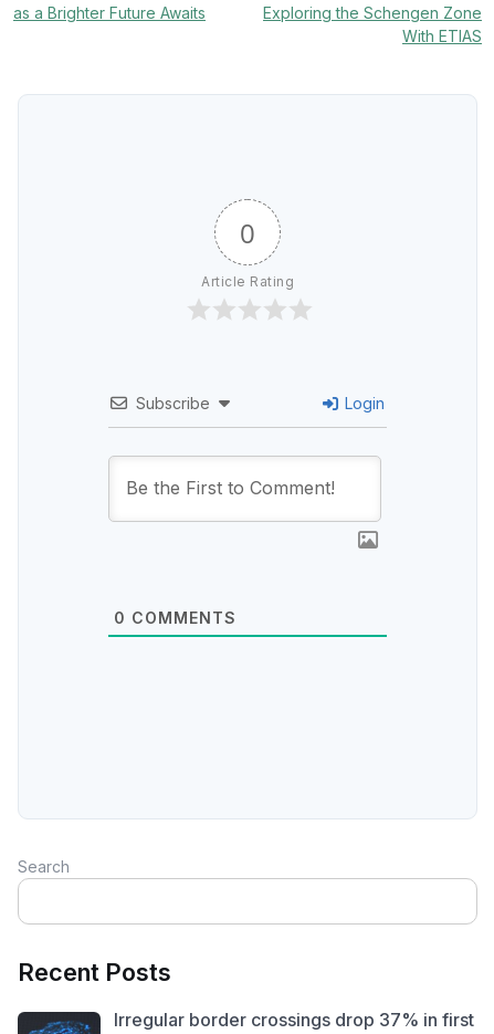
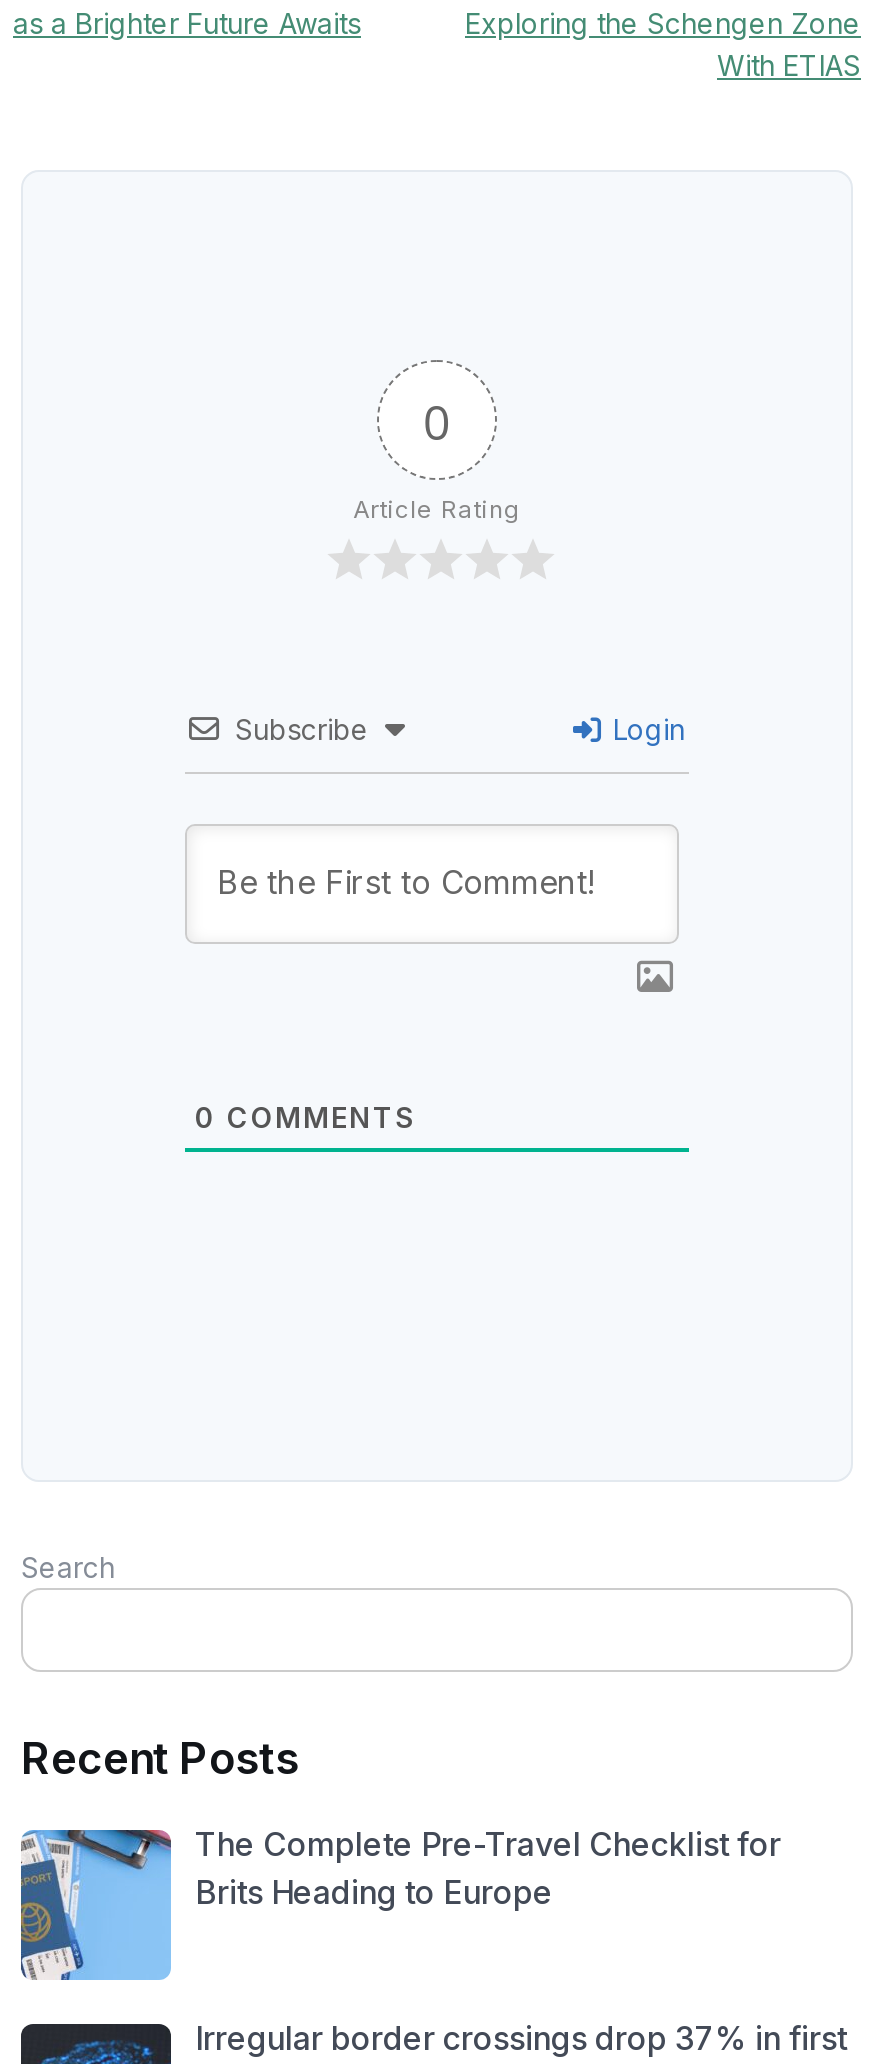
none -> [19,1824,781,1982] [image] | The Complete Pre-Travel Checklist for | Brits Heading to Europe

